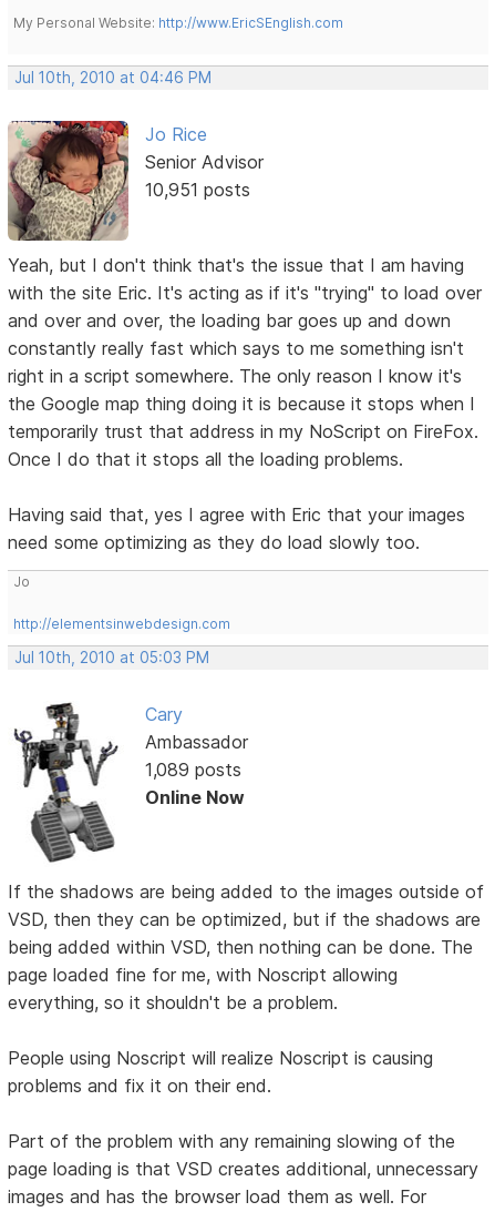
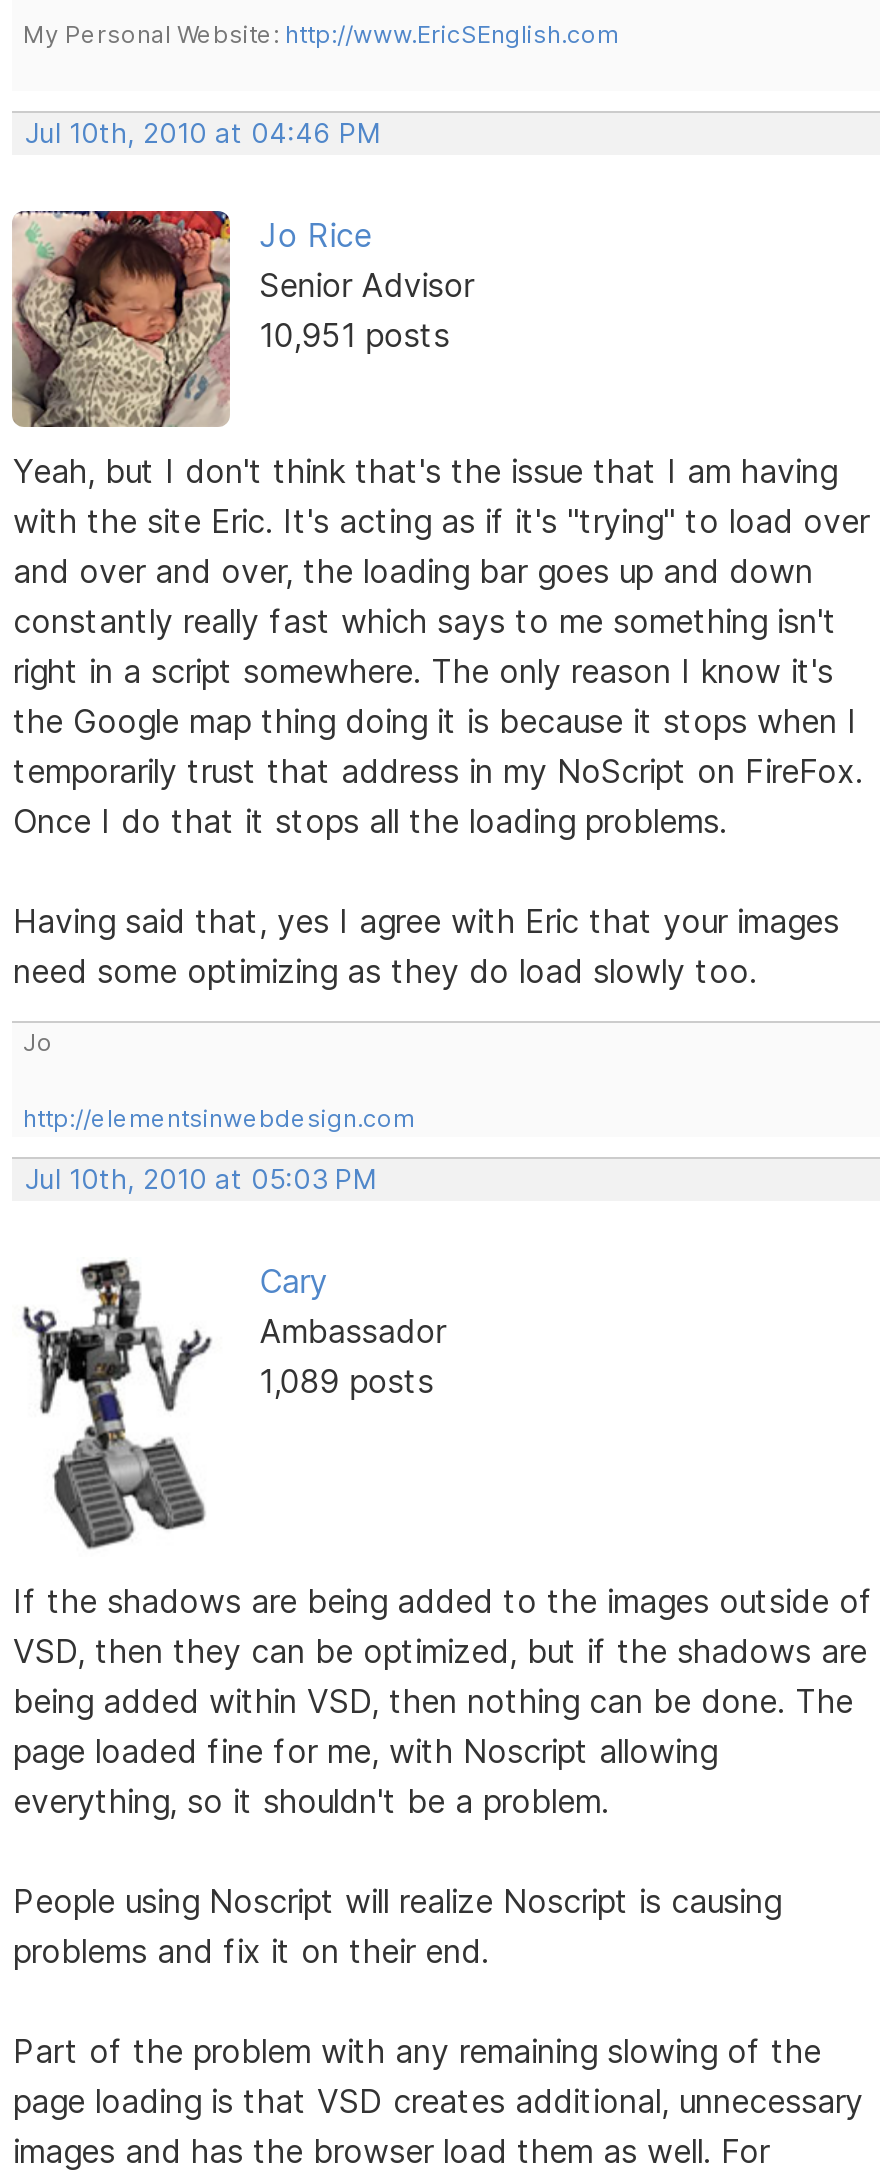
[145,786,244,808] Online Now -> none

